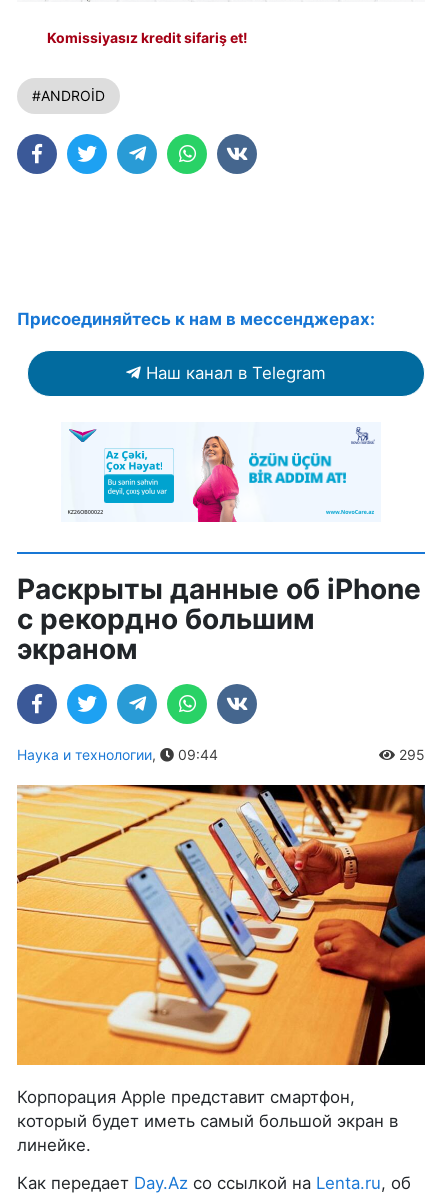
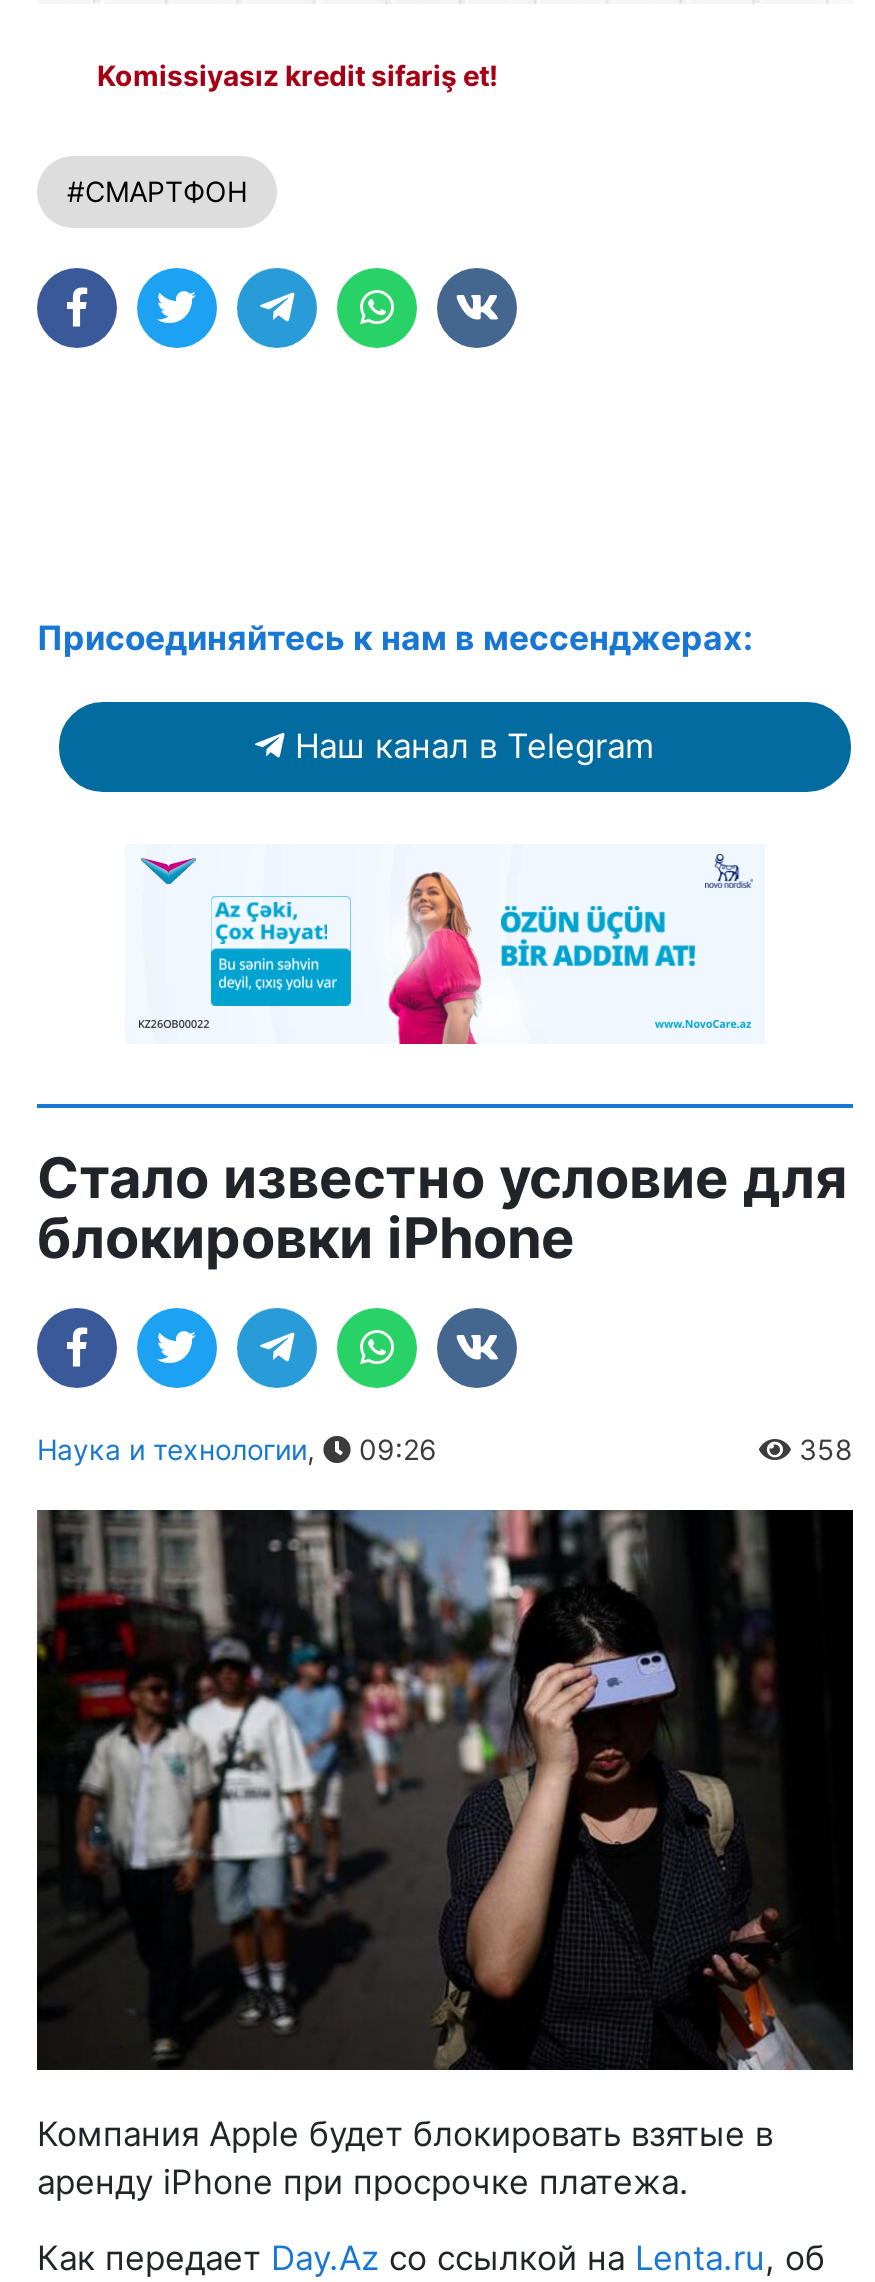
[32,86,105,103] #ANDROİD -> [67,173,247,207] #СМАРТФОН
[17,571,421,665] Раскрыты данные об iPhone | с рекордно большим | экраном -> [37,1143,847,1271] Стало известно условие для | блокировки iPhone
[174,745,425,762] 09:44 | 295 -> [351,1431,853,1465] 09:26 | 358
[16,784,426,1155] [image] | Корпорация Apple представит смартфон, | который будет иметь самый большой экран в | линейке. -> [35,1508,855,2202] [image] | Компания Apple будет блокировать взятые в | аренду iPhone при просрочке платежа.

